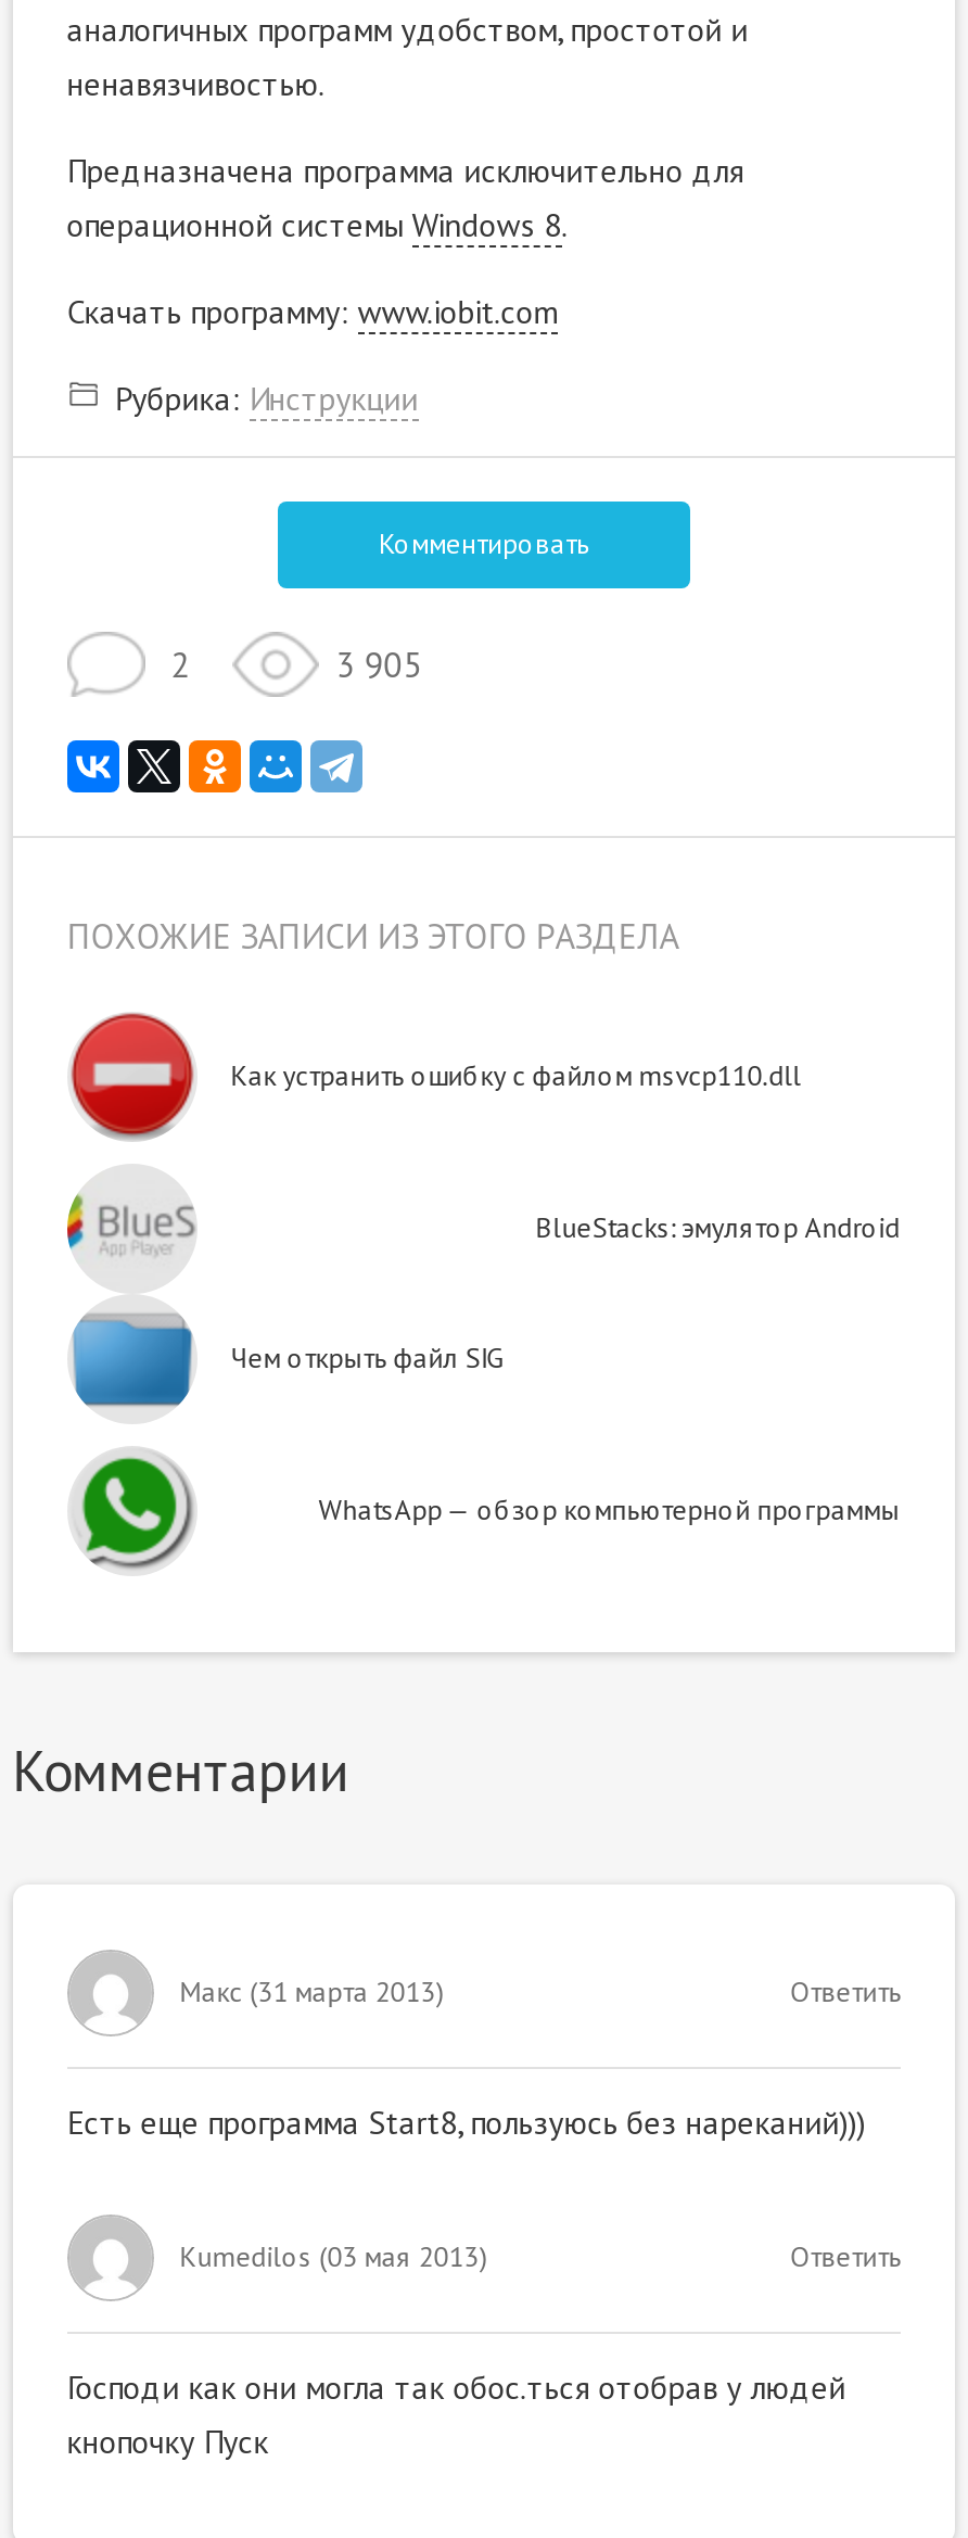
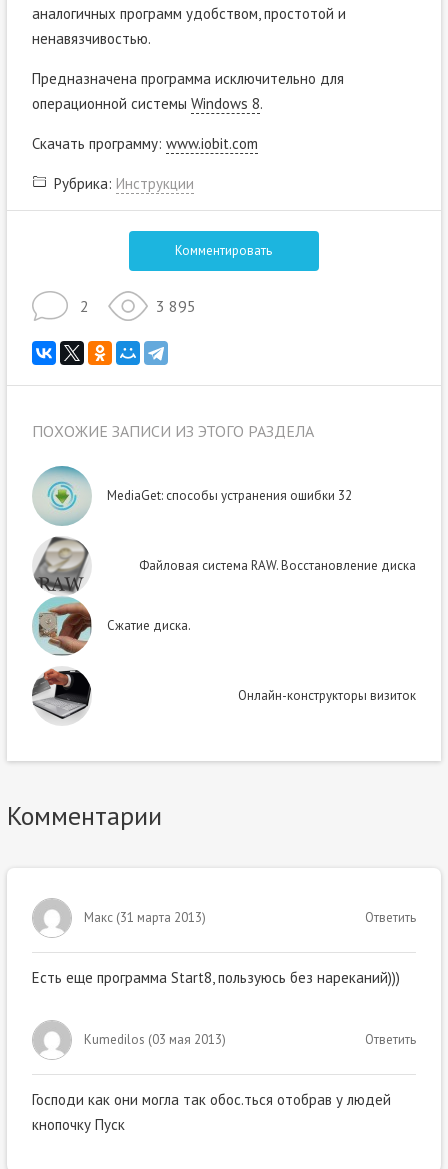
[336,642,423,686] 3 905 -> [156,296,196,316] 3 895
[69,1012,801,1138] [image] | Как устранить ошибку с файлом msvcp110.dll -> [35,465,352,525] [image] | MediaGet: способы устранения ошибки 32
[65,1166,506,1422] [image] | Чем открыть файл SIG -> [32,536,191,656] [image] | Сжатие диска.
[536,1209,900,1246] BlueStacks: эмулятор Android -> [139,557,416,574] Файловая система RAW. Восстановление диска
[69,1455,193,1570] [image] -> [32,668,91,722] [image]
[319,1491,900,1528] WhatsApp — обзор компьютерной программы -> [238,687,416,704] Онлайн-конструкторы визиток

